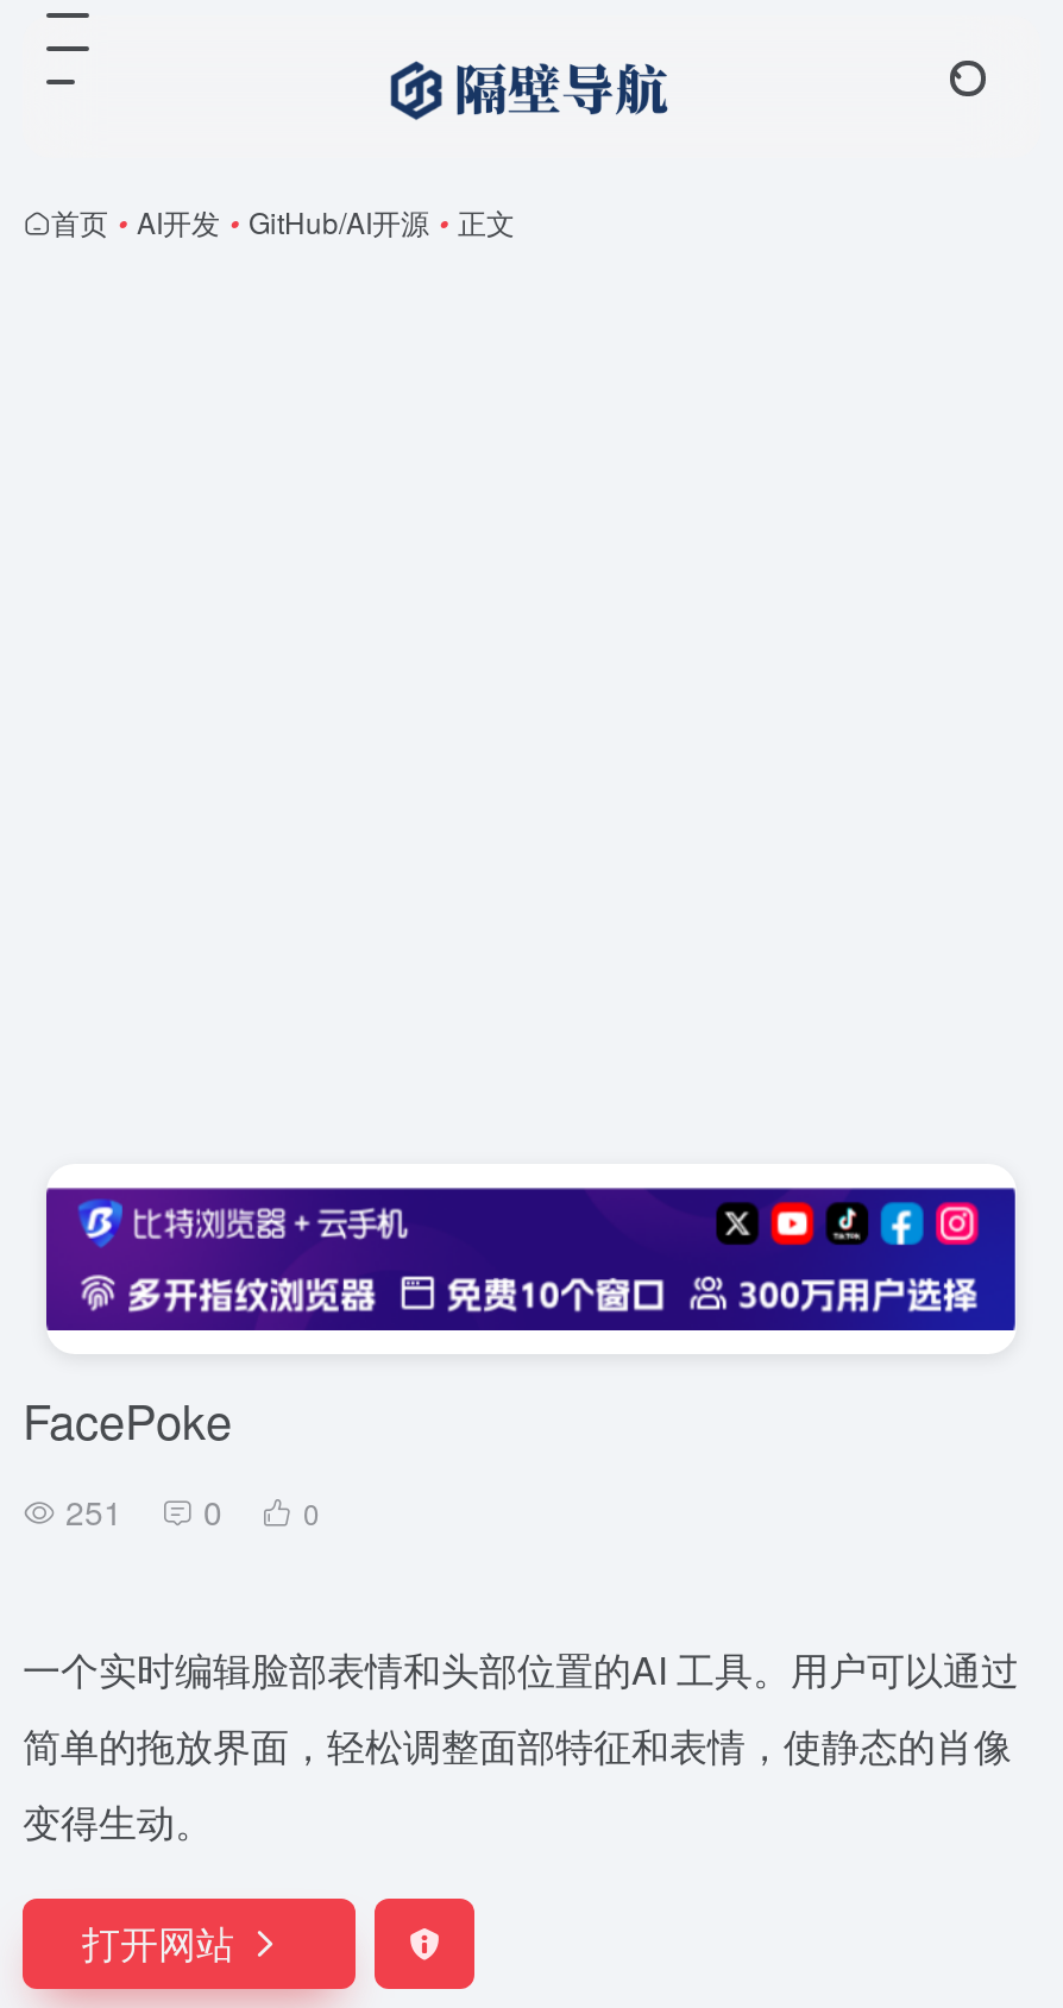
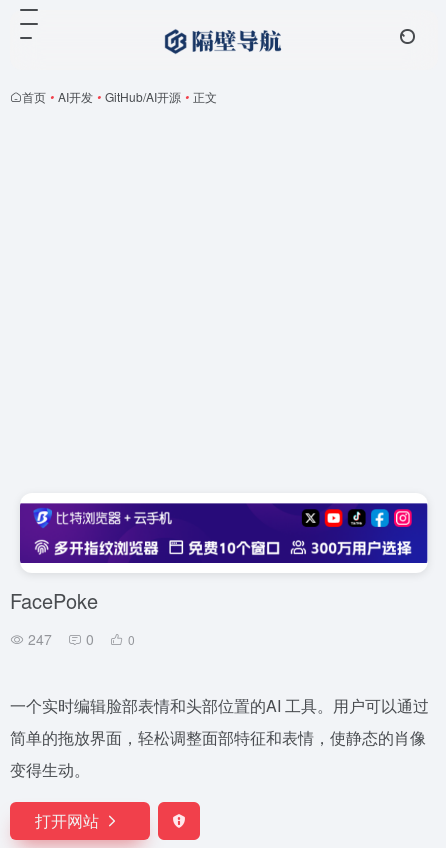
[56,1487,320,1535] 251 0 0 -> [24,629,135,649] 247 0 0

